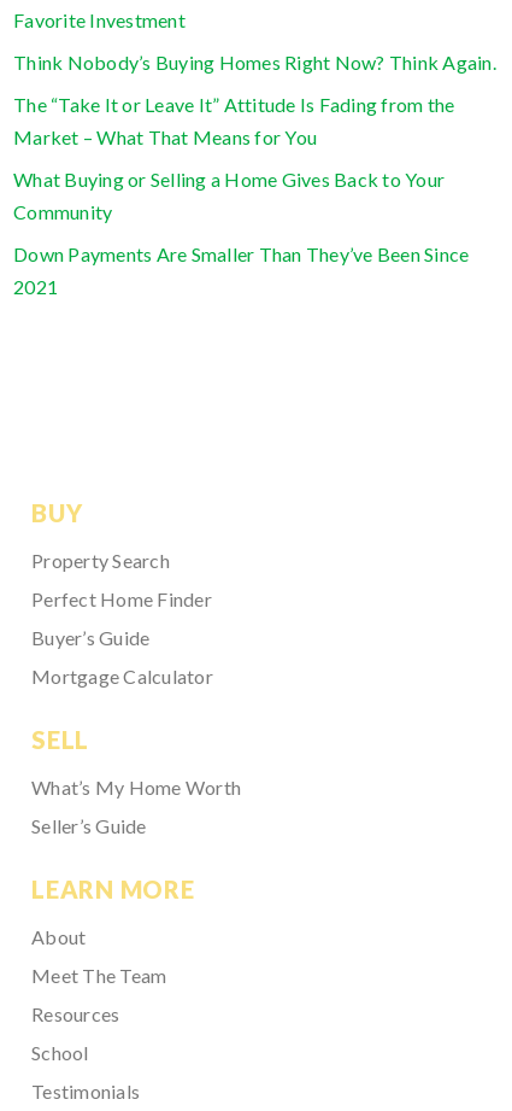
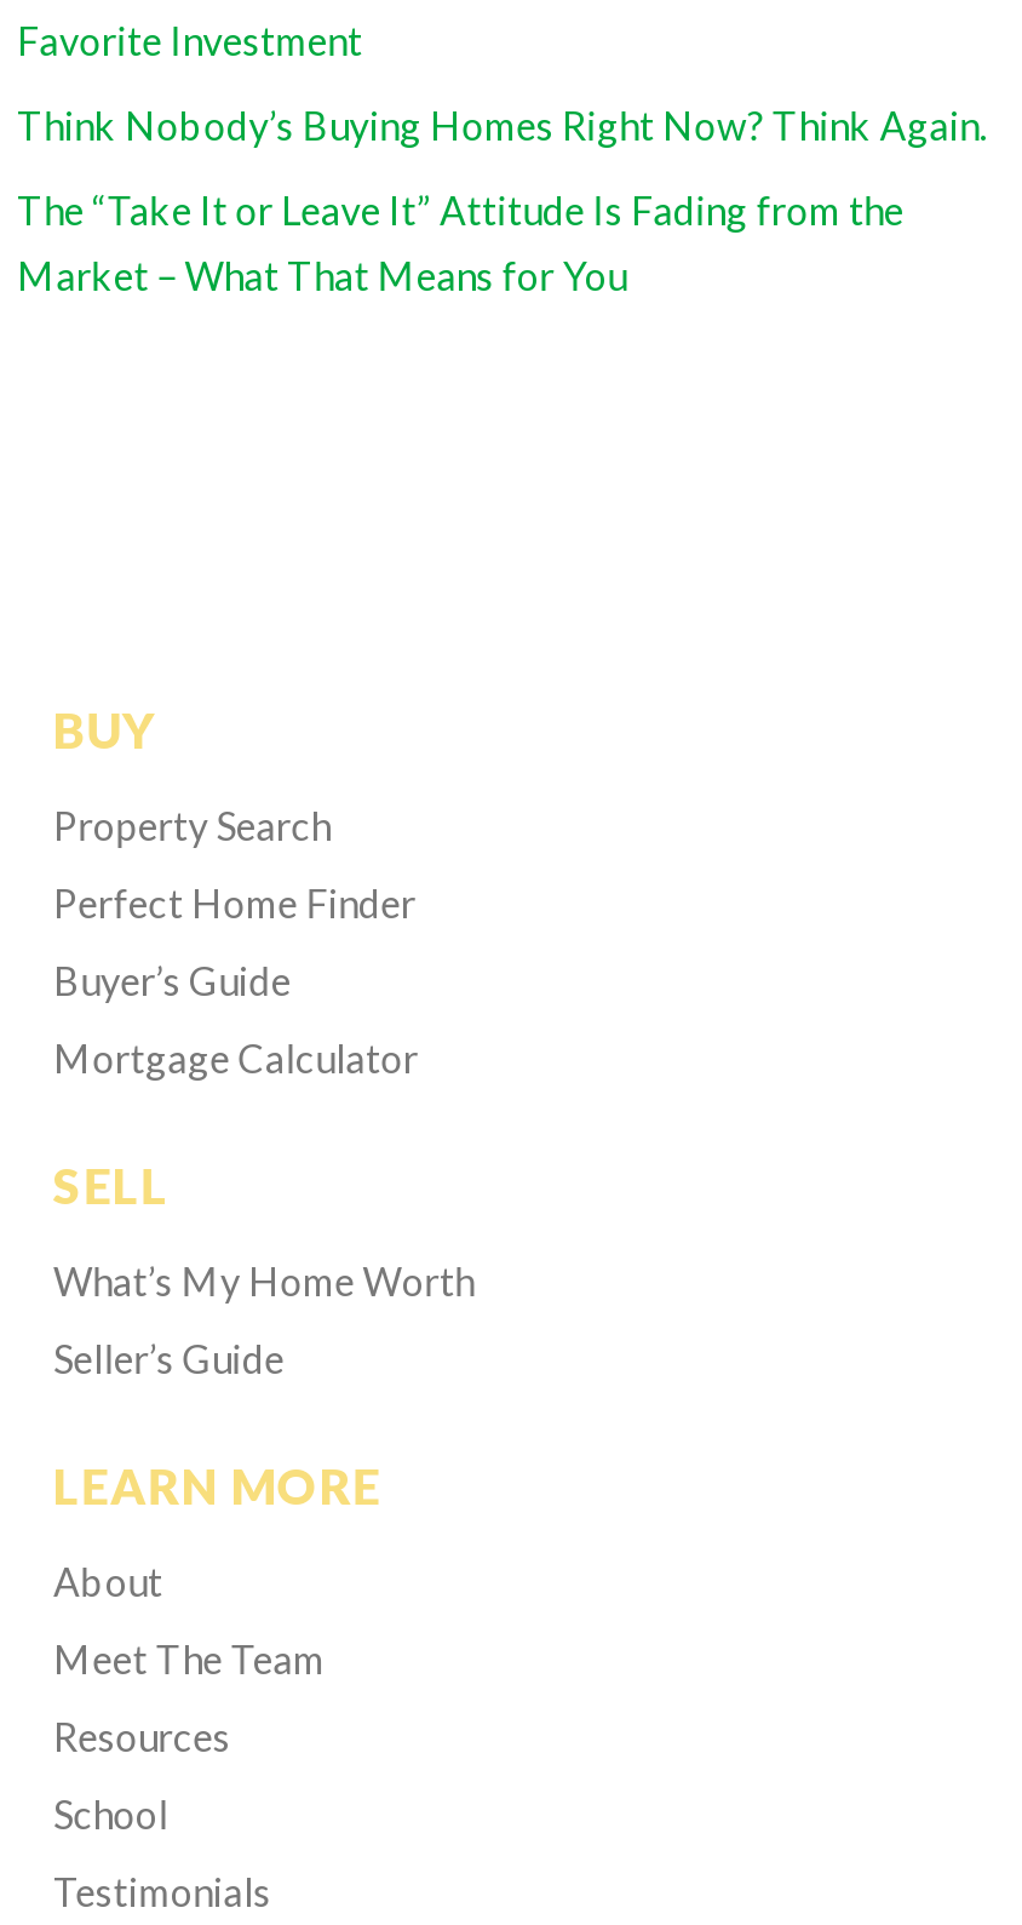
[13,167,469,298] What Buying or Selling a Home Gives Back to Your | Community | Down Payments Are Smaller Than They’ve Been Since | 2021 -> none

